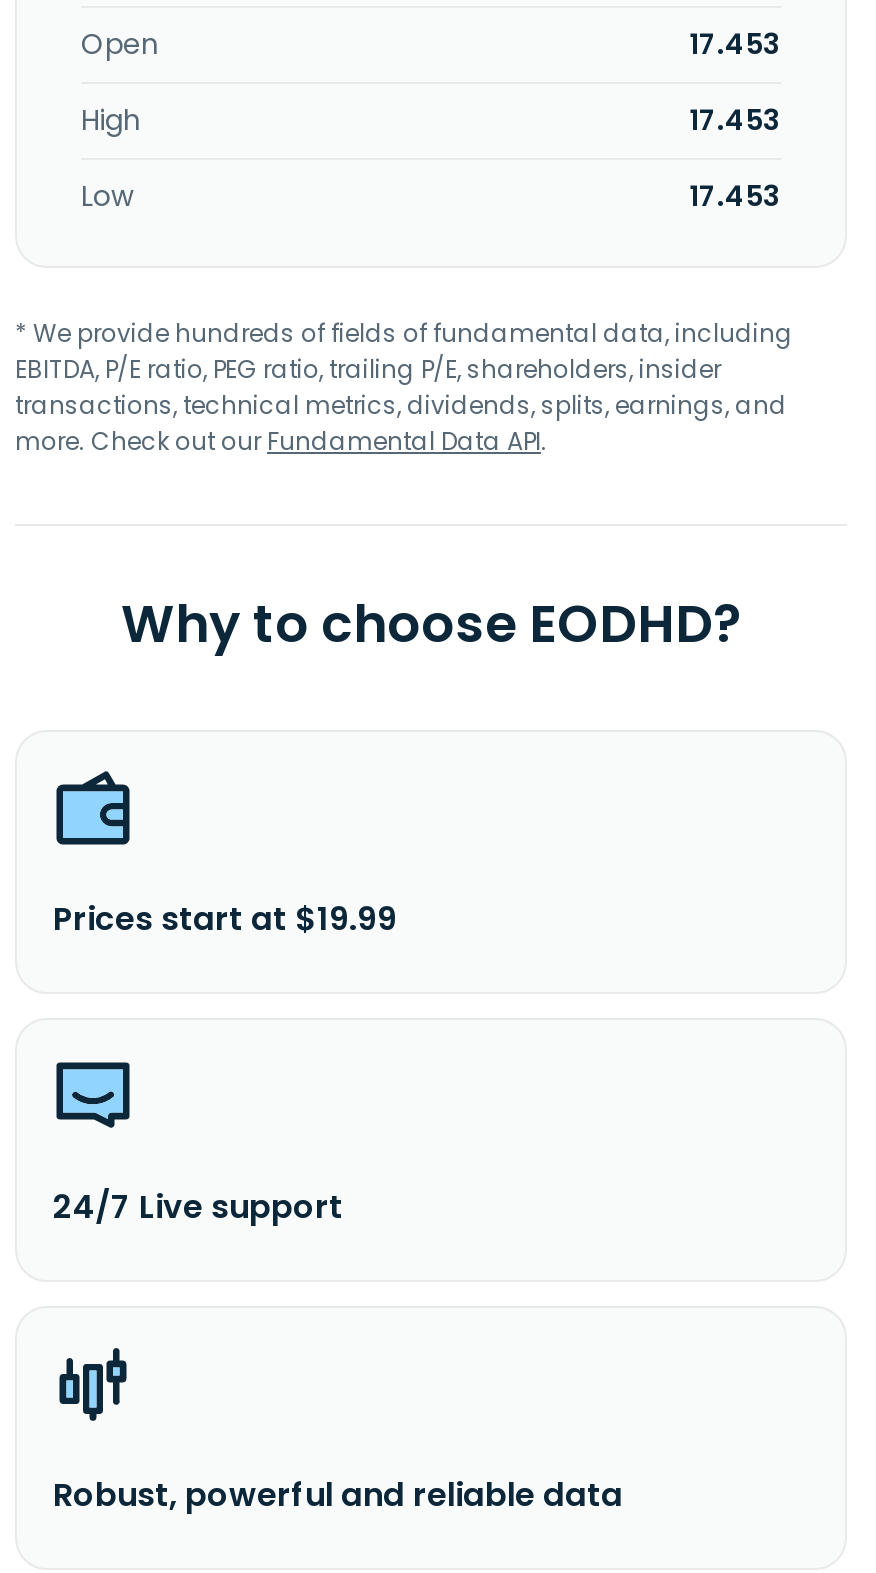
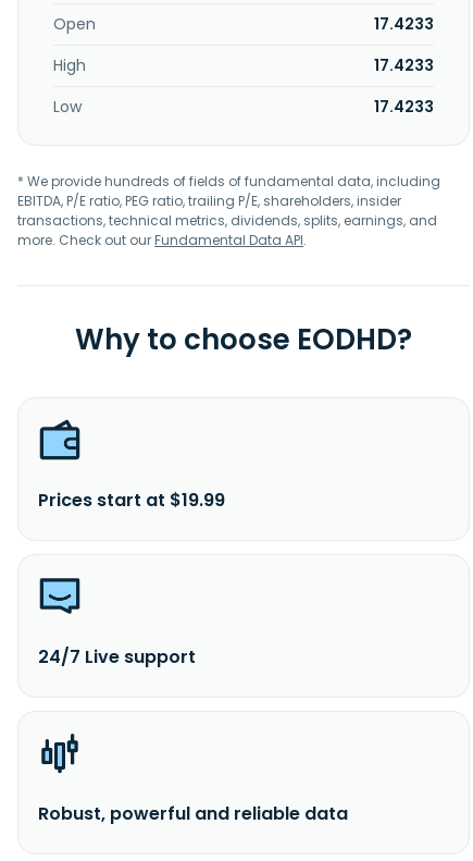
[689,24,781,64] 17.453 -> [374,13,434,35] 17.4233
[689,100,781,140] 17.453 -> [374,54,434,76] 17.4233
[689,176,781,216] 17.453 -> [374,96,434,118] 17.4233

